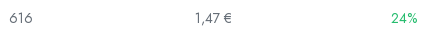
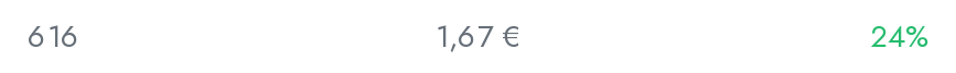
[194,9,231,28] 1,47 € -> [436,16,519,58] 1,67 €

